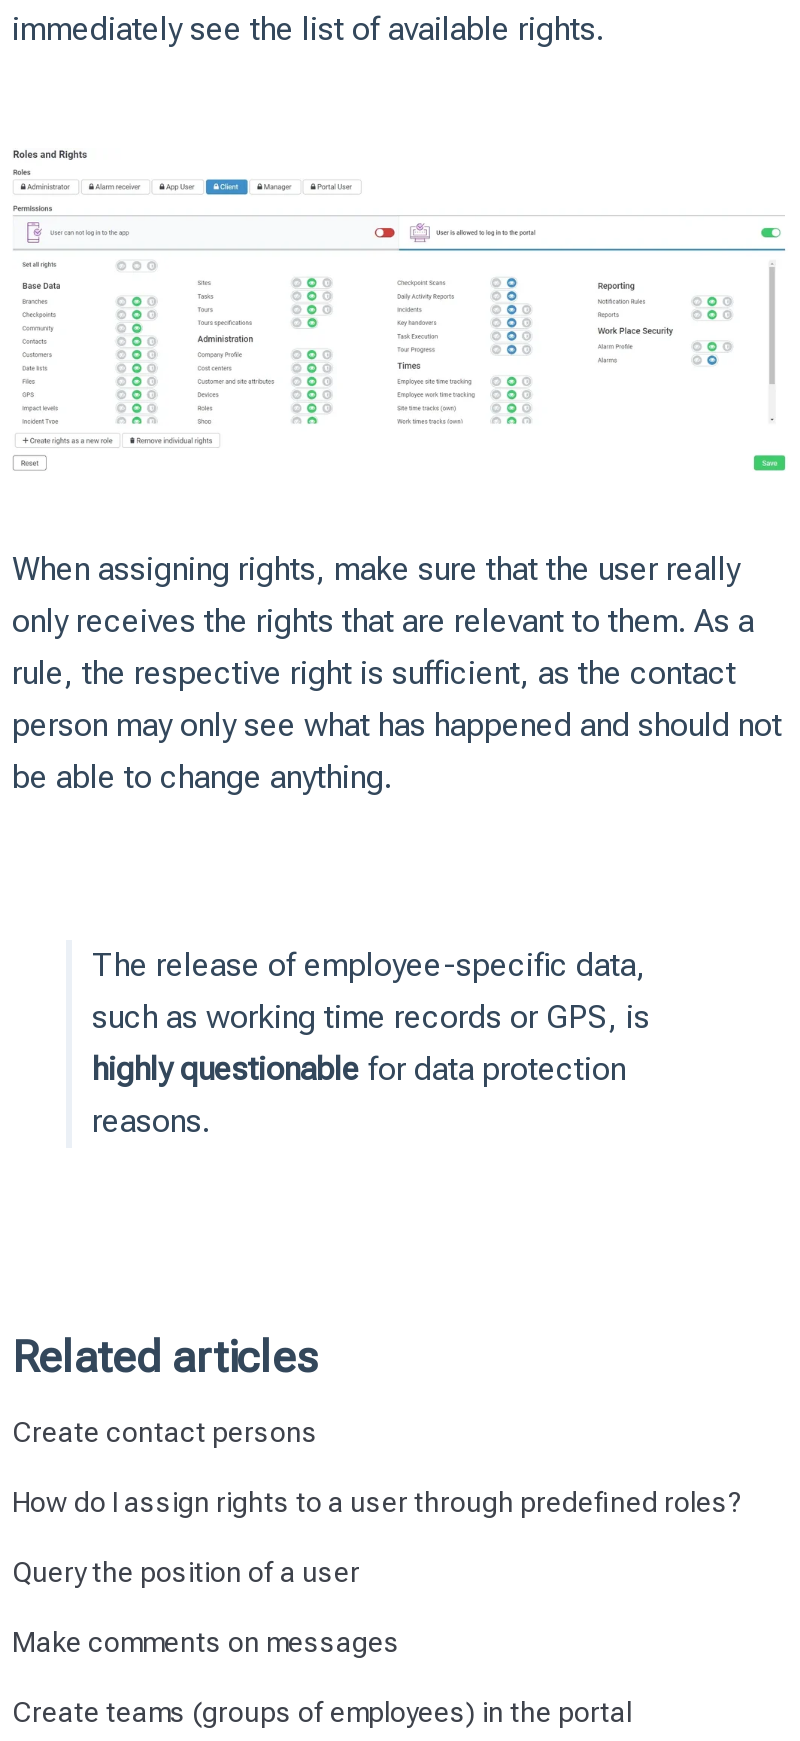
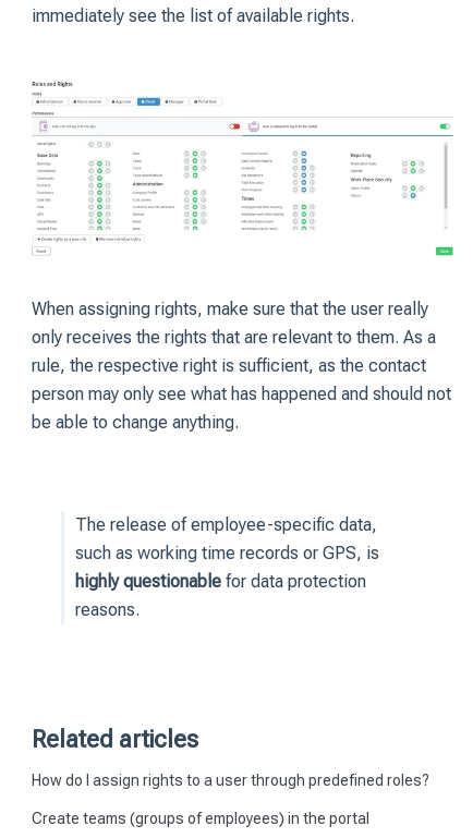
[12,1416,318,1448] Create contact persons -> none
[12,1556,400,1658] Query the position of a user | Make comments on messages -> none

